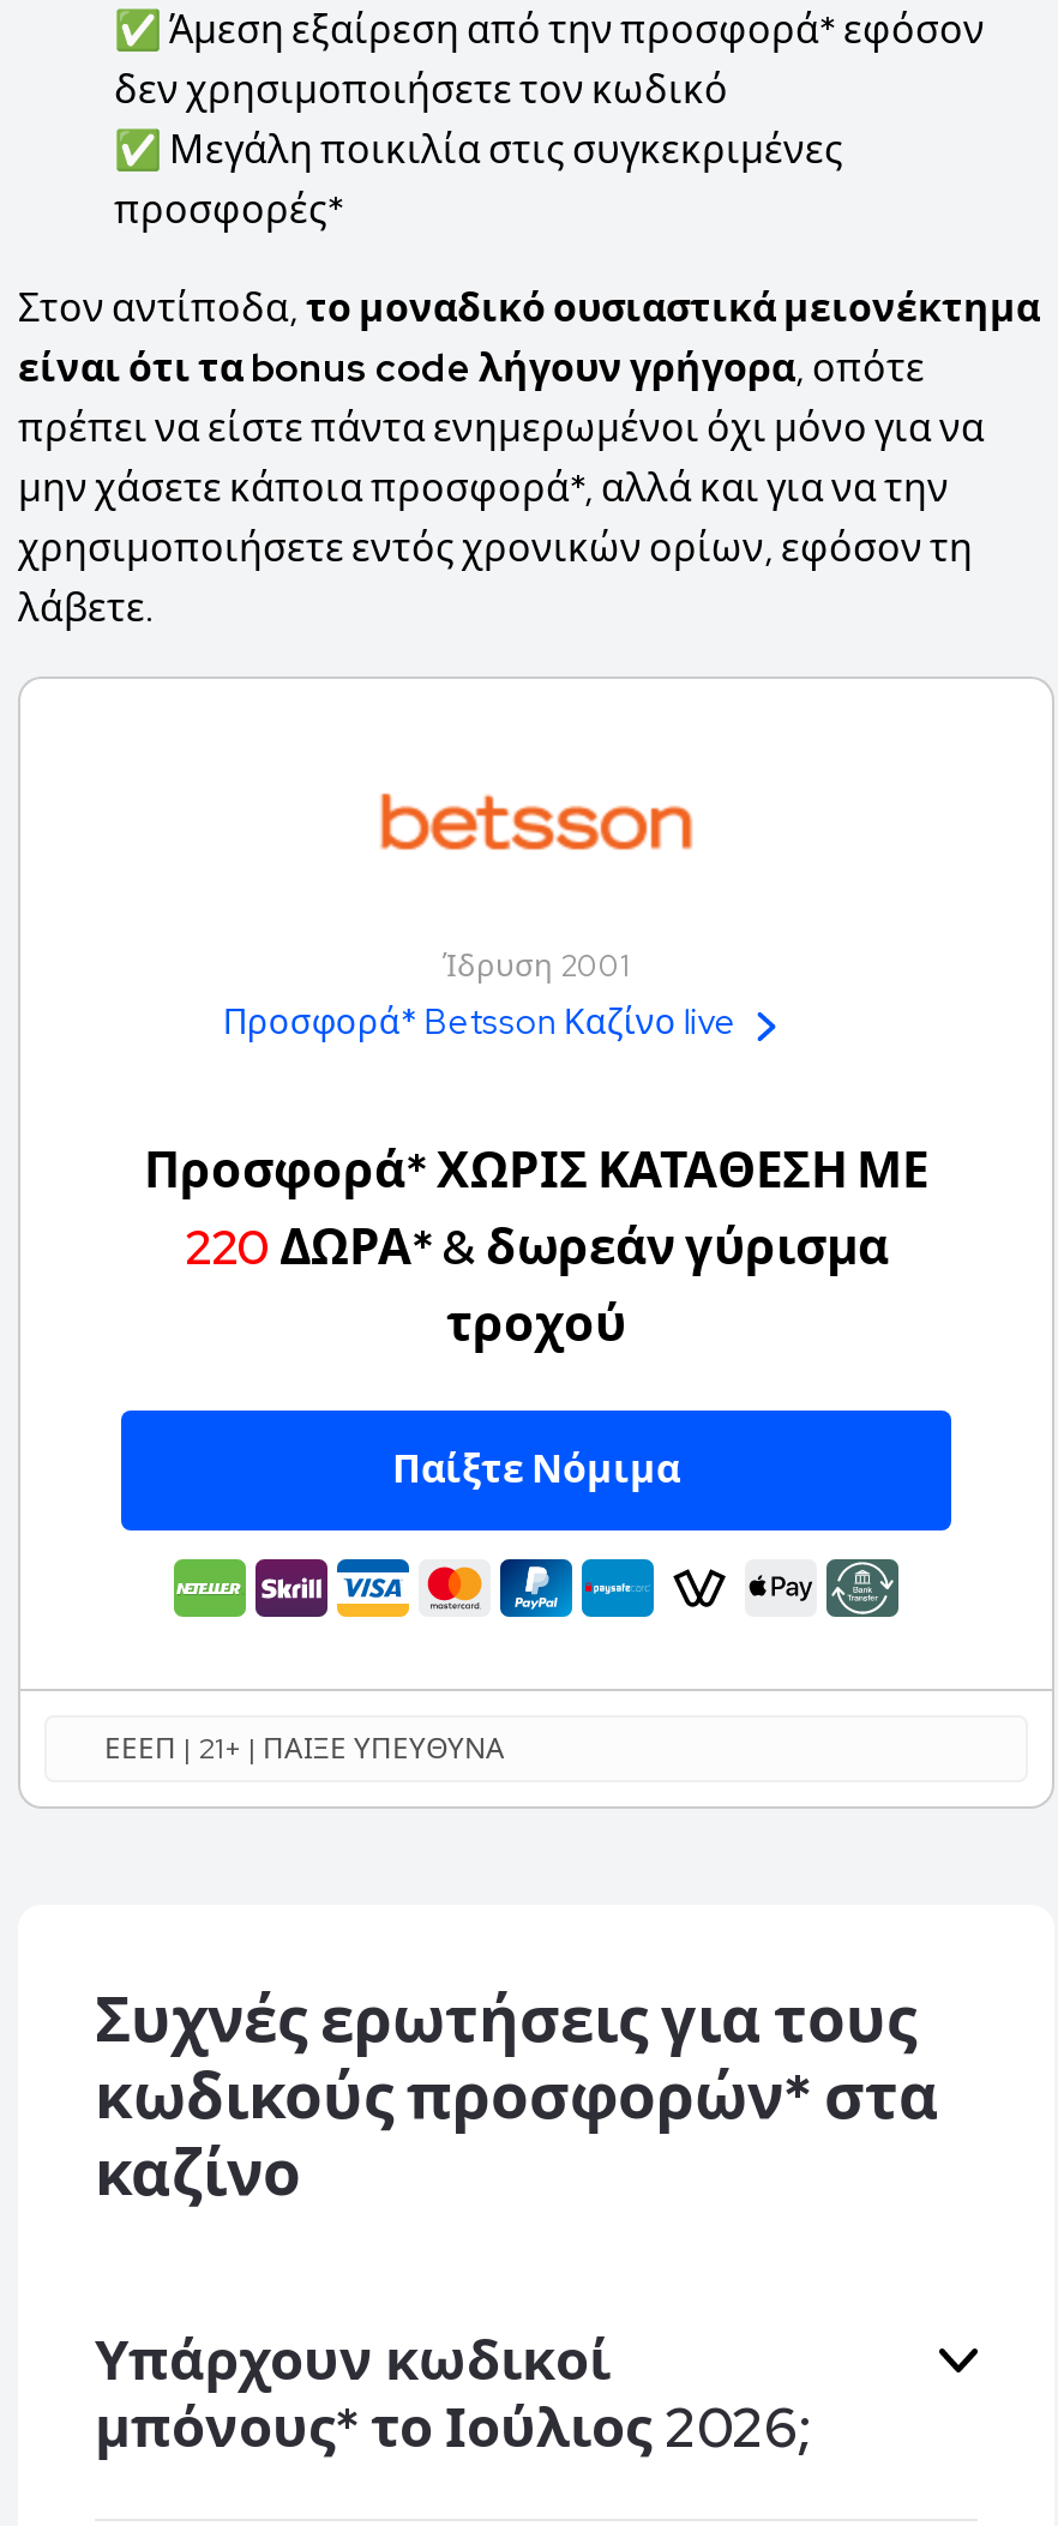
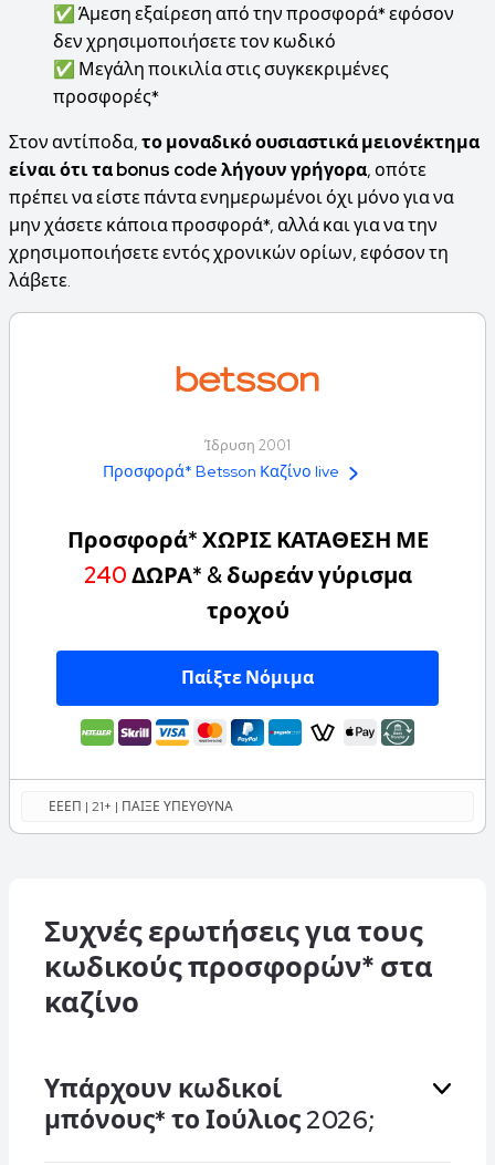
[184,1213,889,1278] 220 ΔΩΡΑ* & δωρεάν γύρισμα -> [83,560,412,589] 240 ΔΩΡΑ* & δωρεάν γύρισμα

